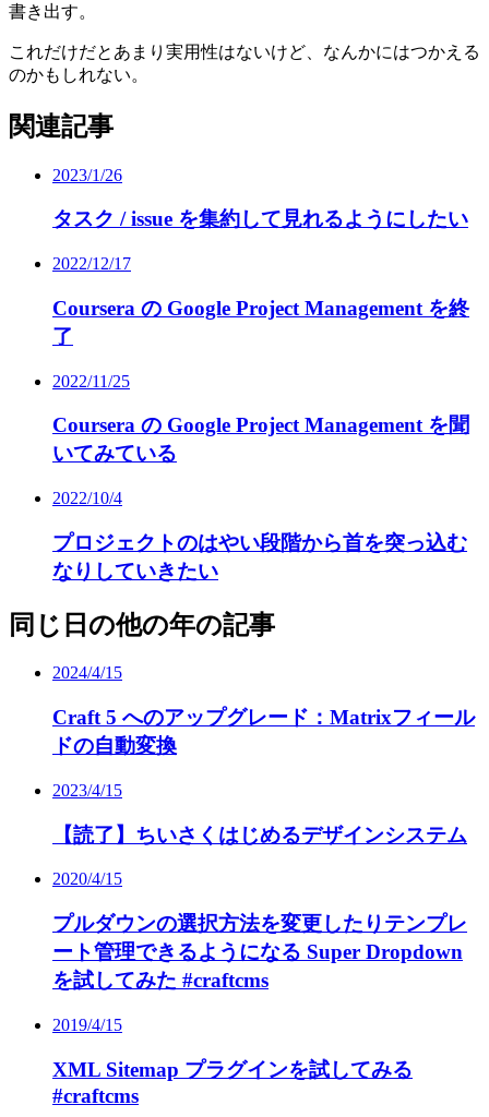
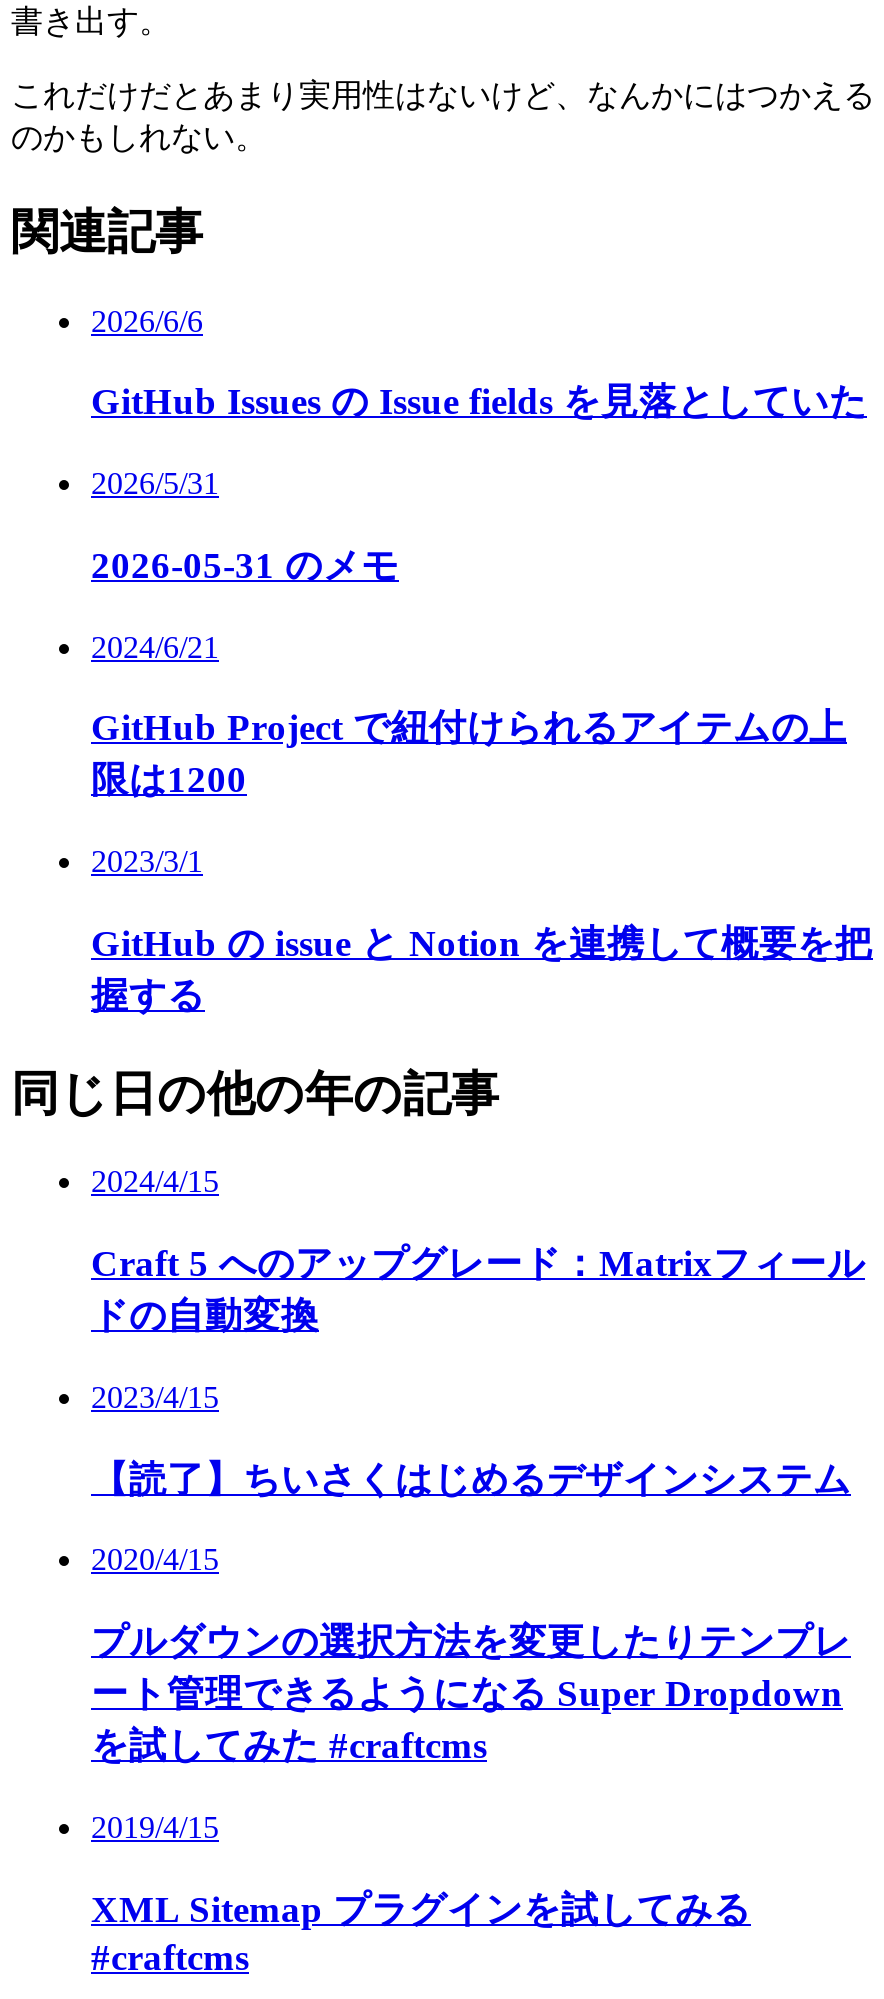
[52,165,122,184] 2023/1/26 -> [91,303,203,337] 2026/6/6
[52,208,468,230] タスク / issue を集約して見れるようにしたい -> [91,381,867,423] GitHub Issues の Issue fields を見落としていた
[52,254,131,273] 2022/12/17 -> [91,466,219,500] 2026/5/31
[52,296,469,348] Coursera の Google Project Management を終 | 了 -> [91,544,399,586] 2026-05-31 のメモ
[52,371,130,390] 2022/11/25 -> [91,629,219,663] 2024/6/21
[52,414,469,465] Coursera の Google Project Management を聞 | いてみている -> [91,706,847,800] GitHub Project で紐付けられるアイテムの上 | 限は1200
[52,489,122,507] 2022/10/4 -> [91,844,203,878] 2023/3/1
[52,531,467,582] プロジェクトのはやい段階から首を突っ込む | なりしていきたい -> [91,921,873,1015] GitHub の issue と Notion を連携して概要を把 | 握する

